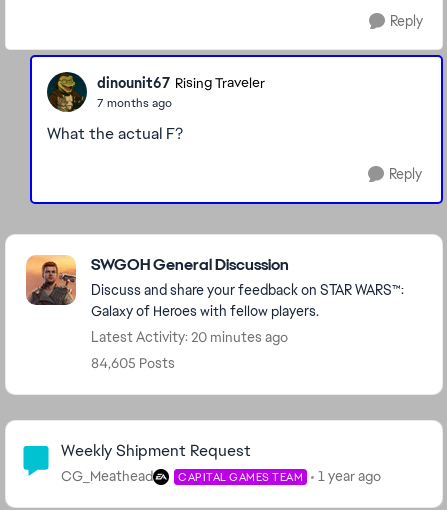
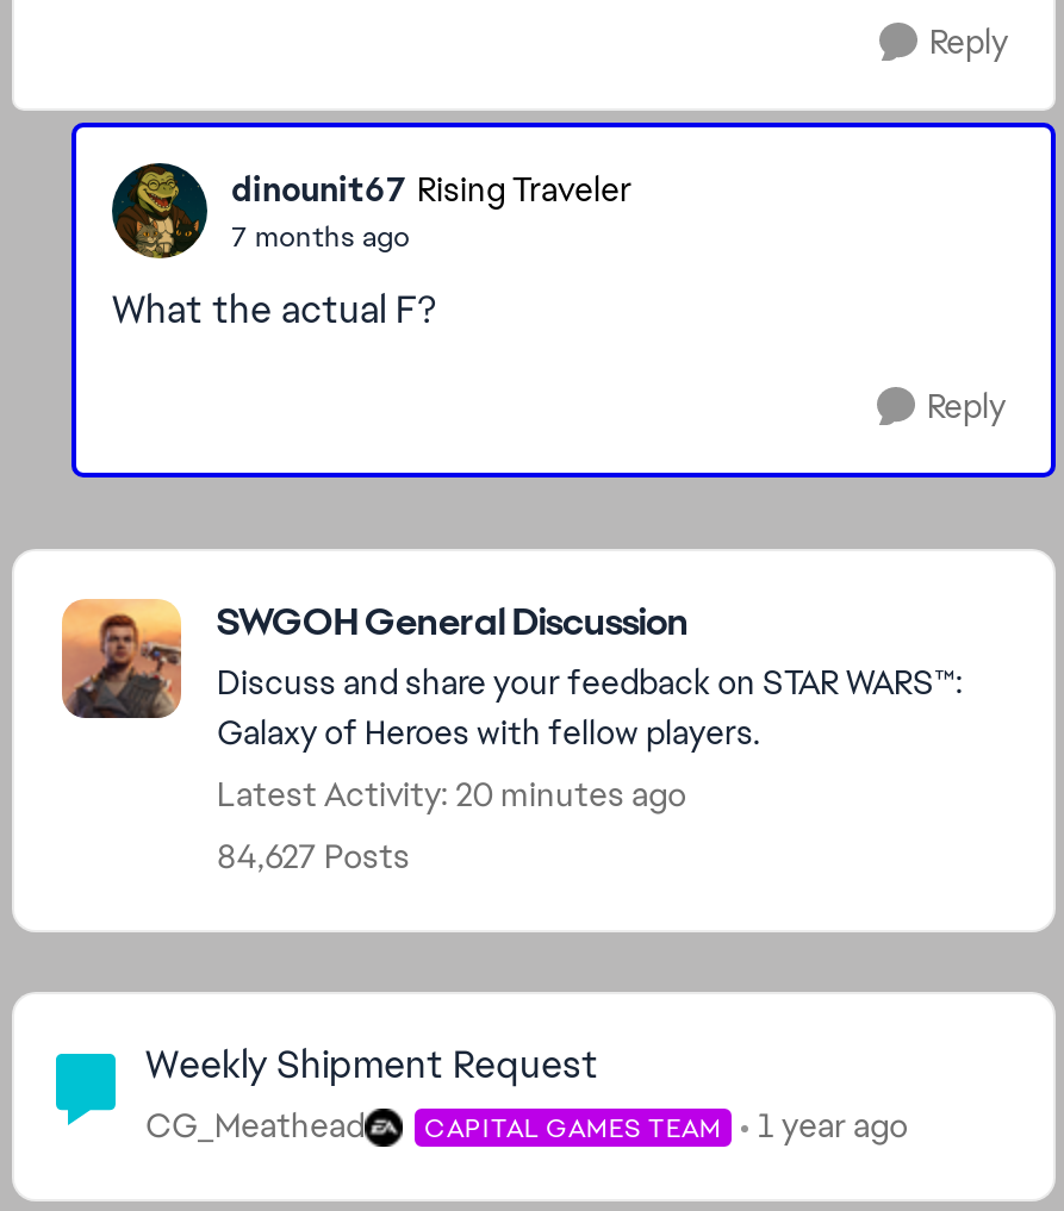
[91,354,175,372] 84,605 Posts -> [217,835,410,878] 84,627 Posts

